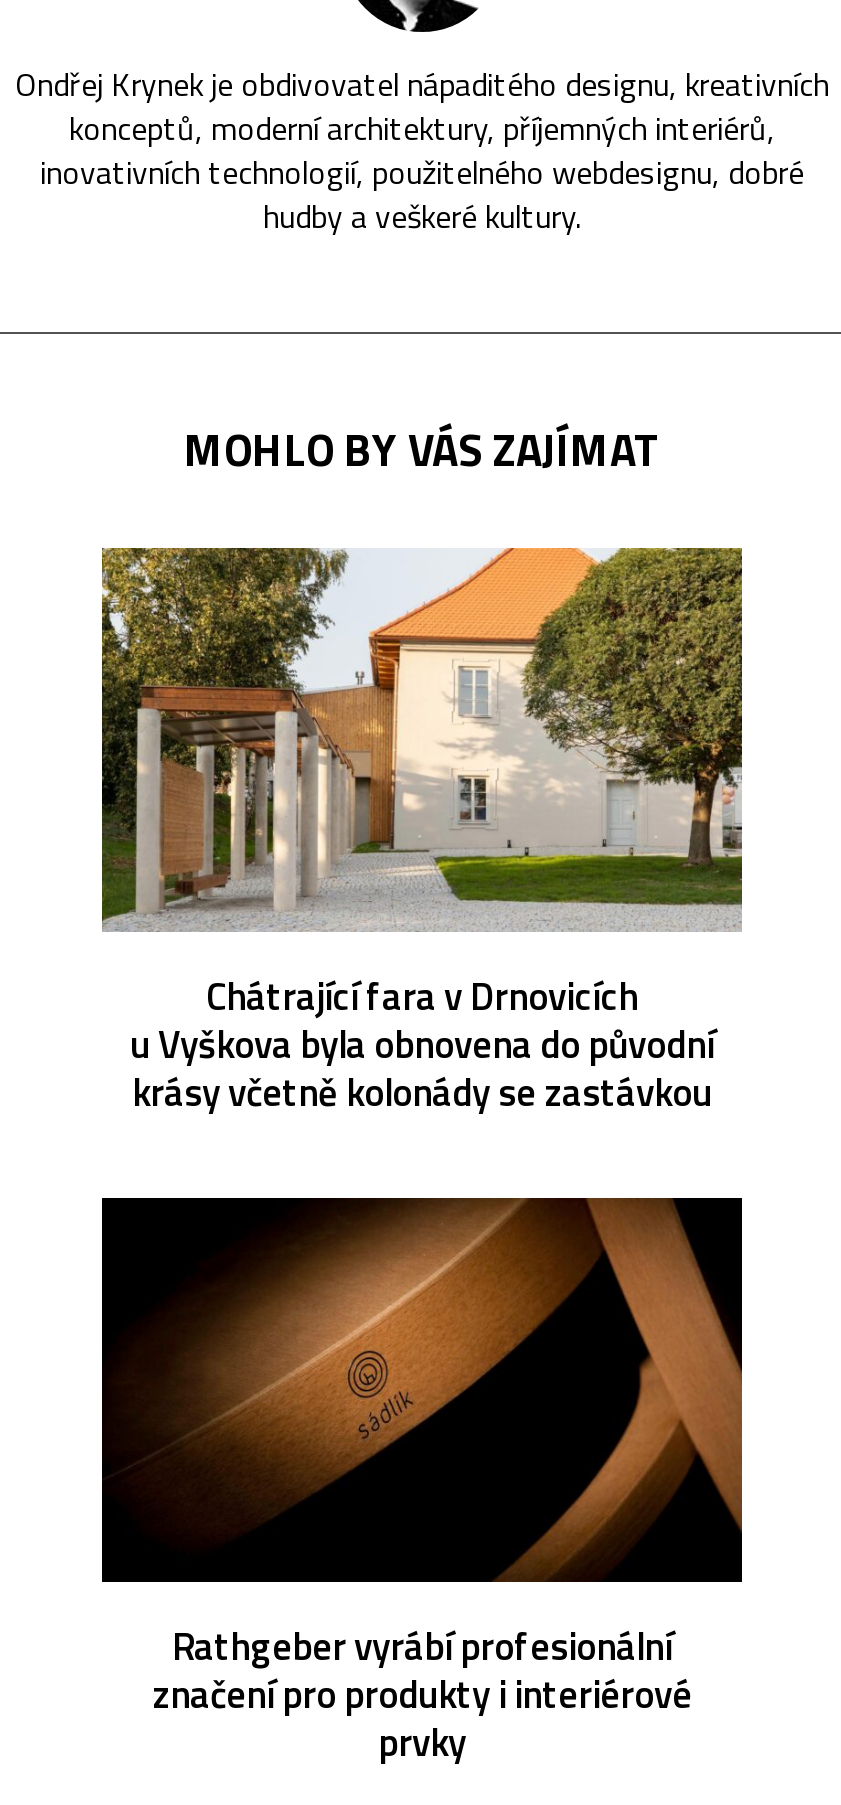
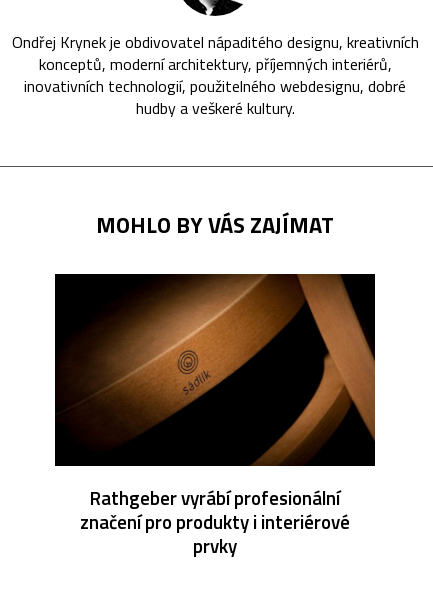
[100,546,744,1120] [image] | Chátrající fara v Drnovicích | u Vyškova byla obnovena do původní | krásy včetně kolonády se zastávkou -> none

